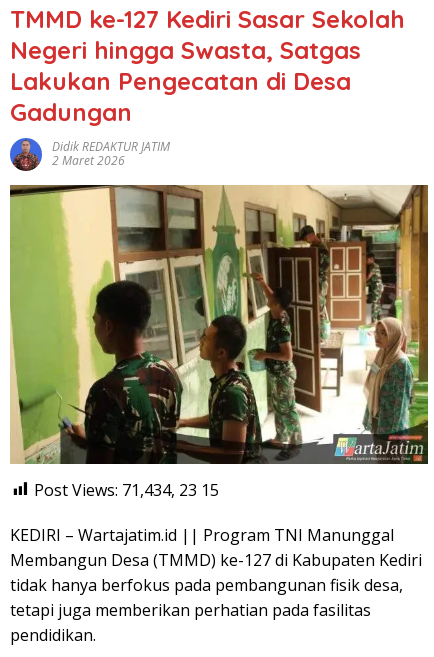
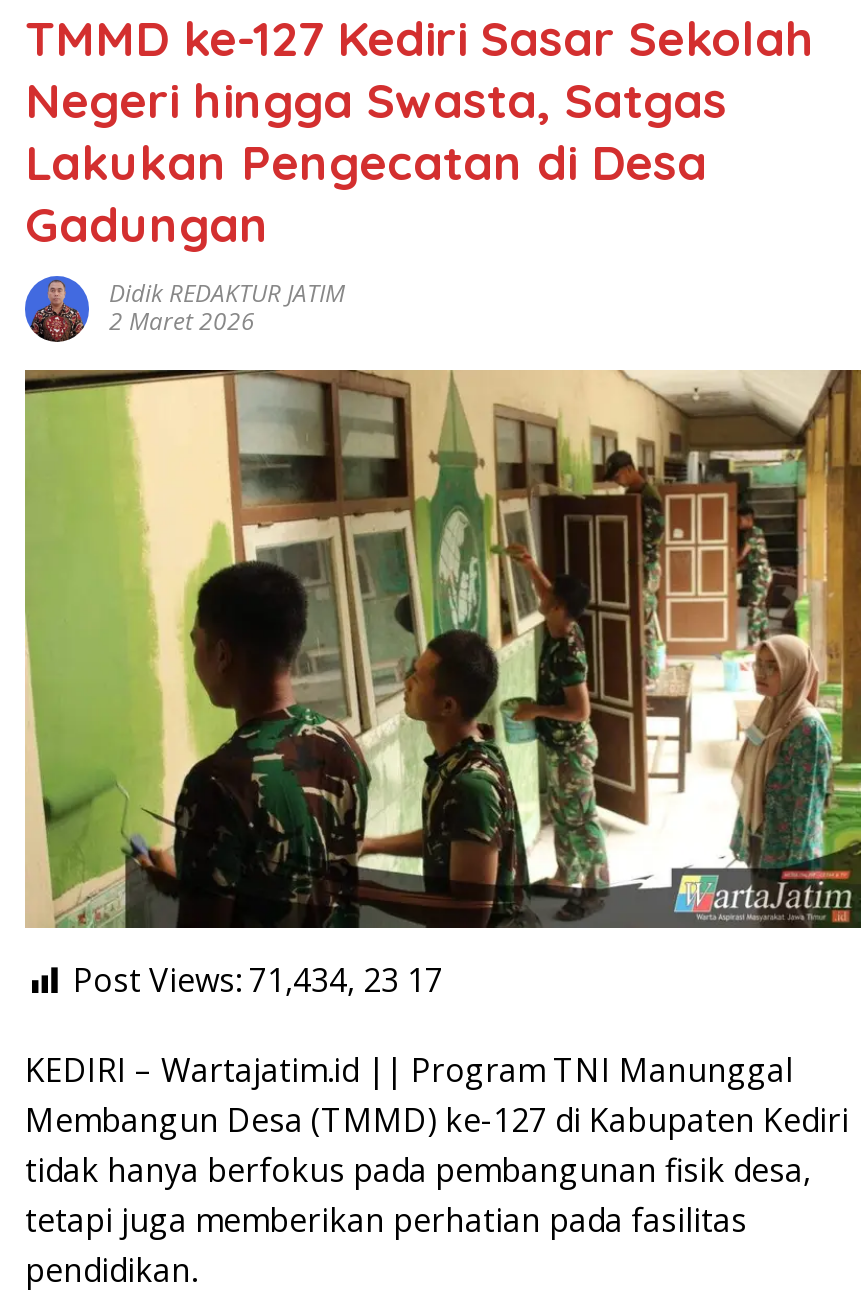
[34,479,219,501] Post Views: 71,434, 23 15 -> [73,958,443,1002] Post Views: 71,434, 23 17

